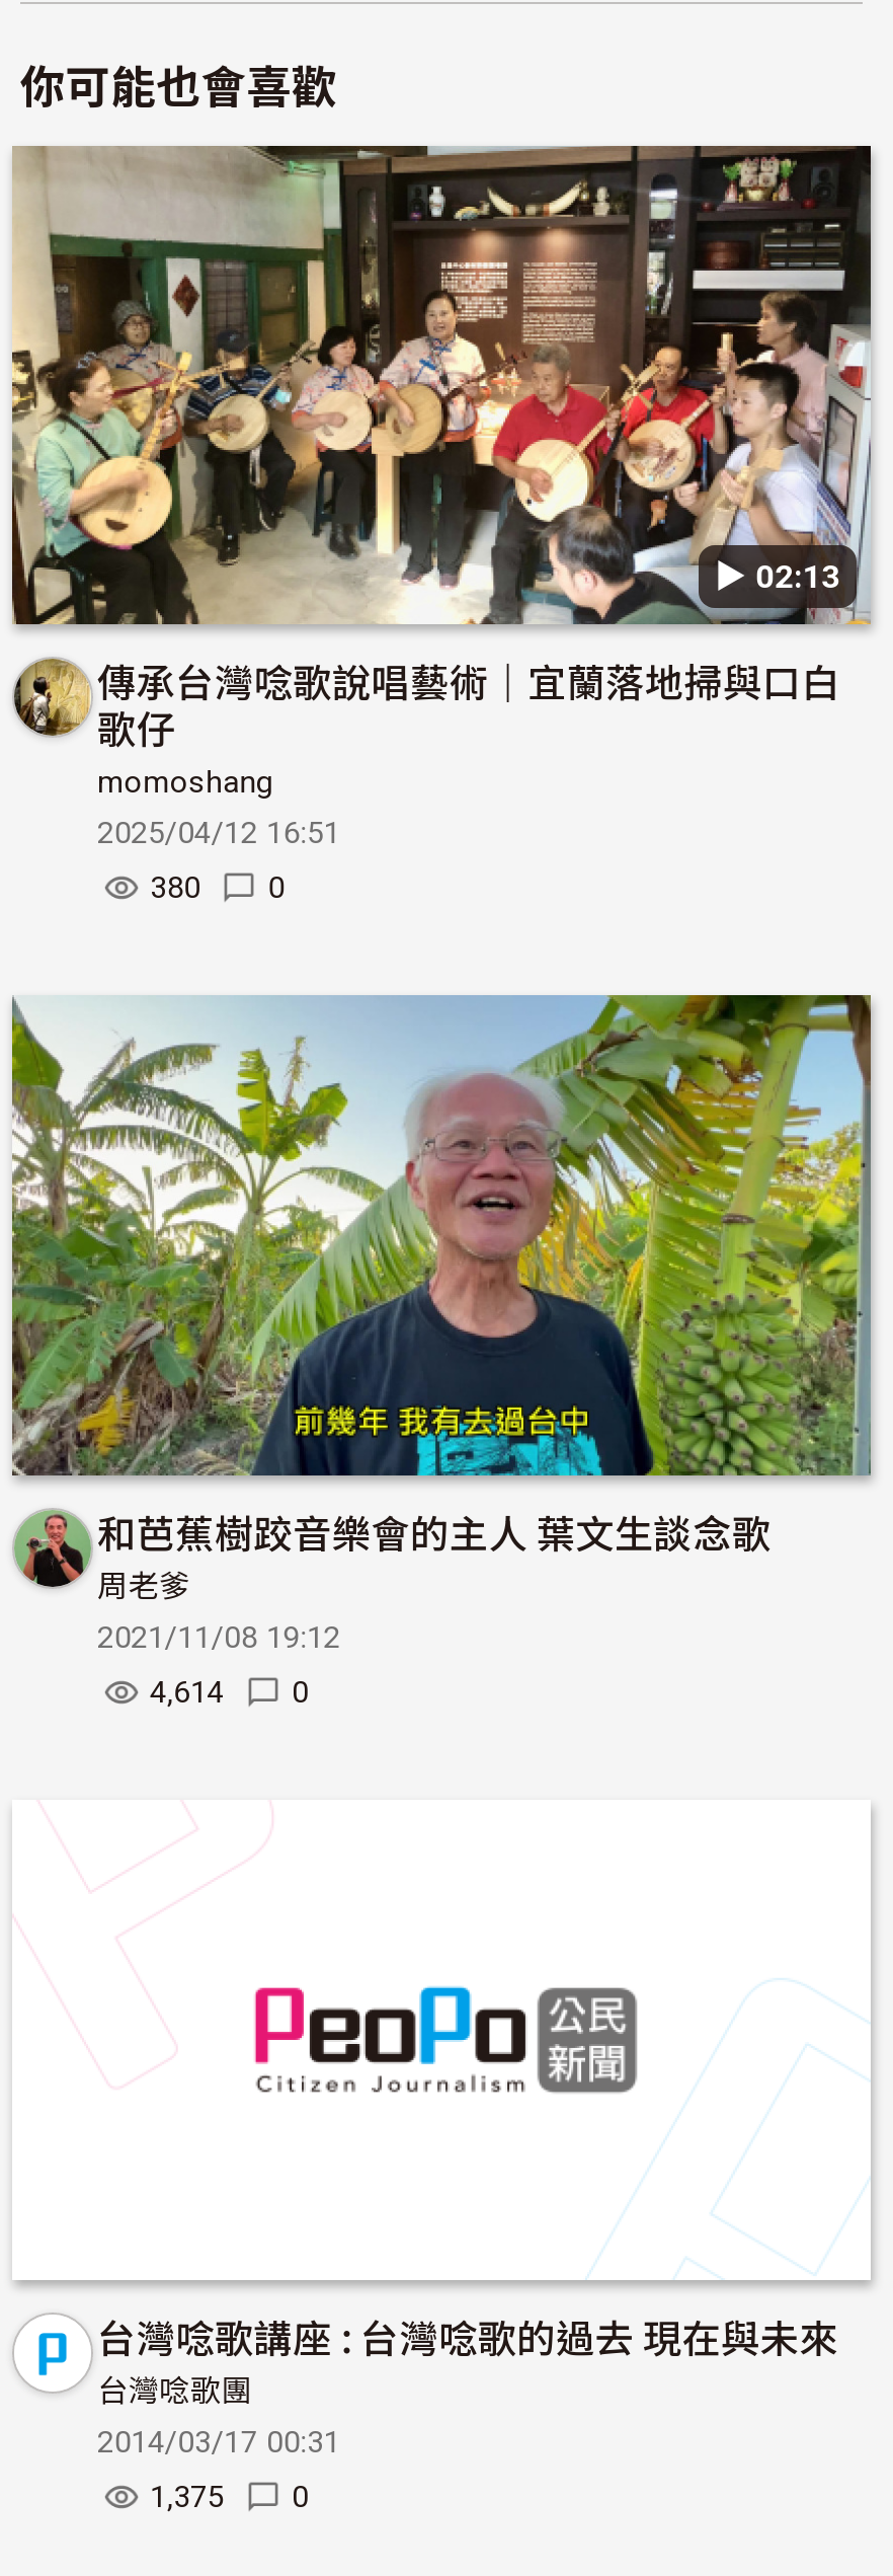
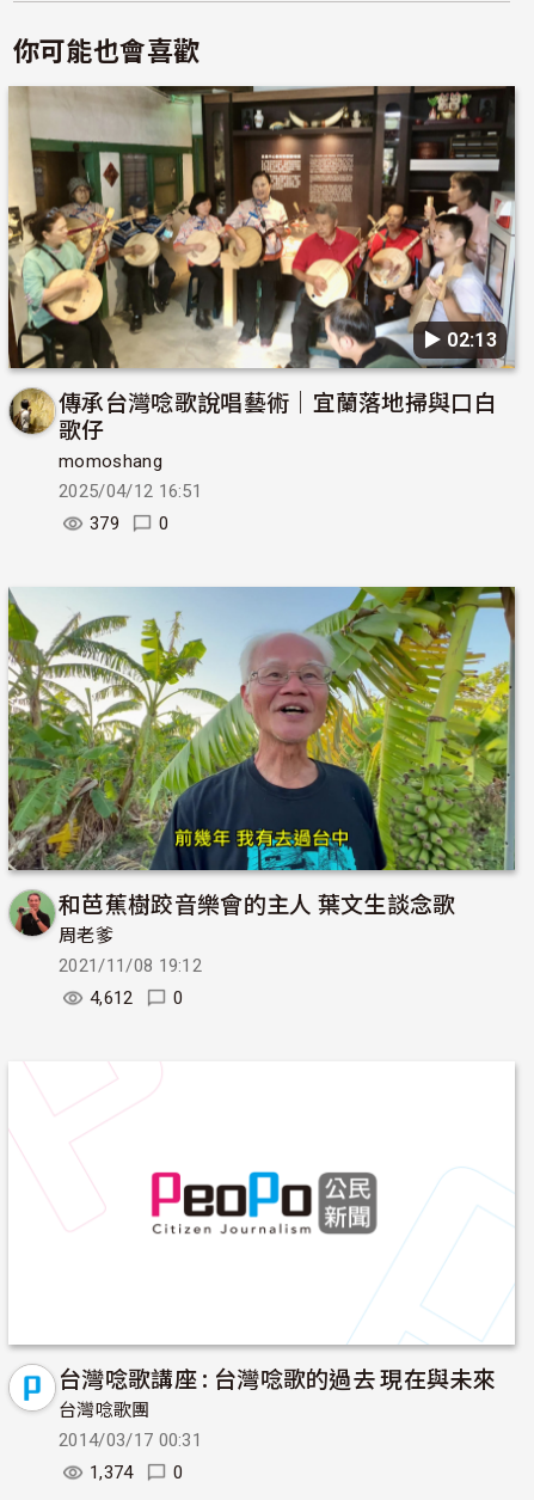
[150,870,285,907] 380 0 -> [90,513,169,535] 379 0
[150,1674,308,1711] 4,614 0 -> [90,987,183,1009] 4,612 0
[150,2478,308,2514] 1,375 0 -> [90,1461,183,1483] 1,374 0

